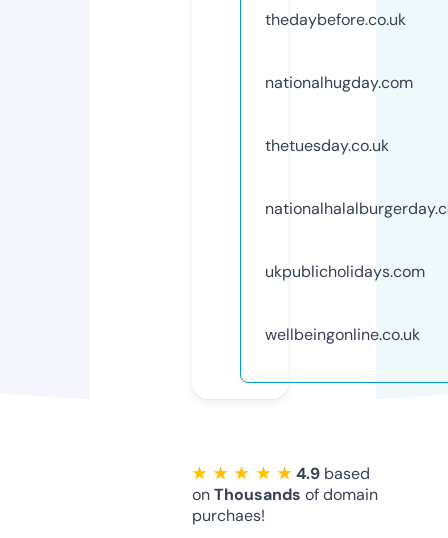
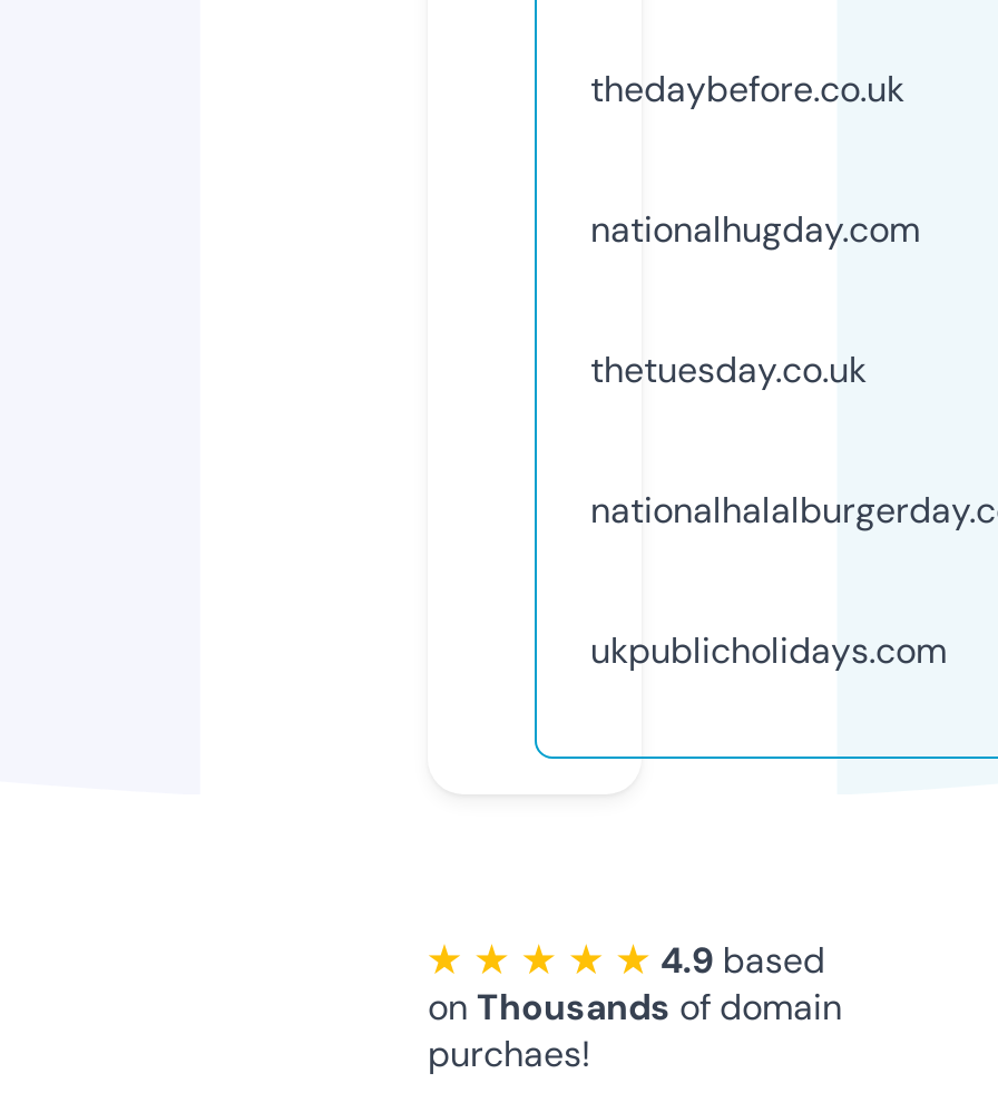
[265,324,420,345] wellbeingonline.co.uk -> none

